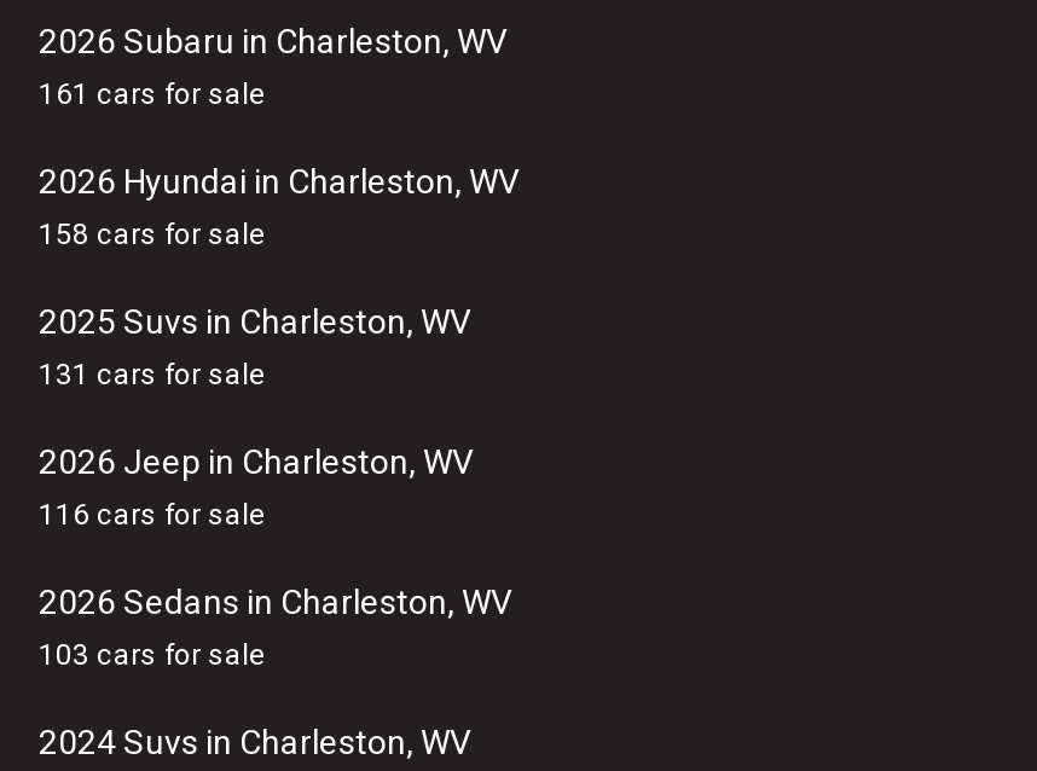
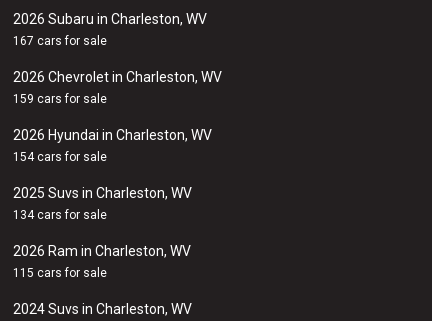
[39,77,266,110] 161 cars for sale -> [13,34,222,106] 167 cars for sale | 2026 Chevrolet in Charleston, WV | 159 cars for sale
moved [39,161,520,200] -> [13,127,212,143]: 2026 Hyundai in Charleston, WV
[39,217,266,251] 158 cars for sale -> [13,150,107,164] 154 cars for sale
moved [39,301,471,340] -> [13,185,192,201]: 2025 Suvs in Charleston, WV
[39,357,512,671] 131 cars for sale | 2026 Jeep in Charleston, WV | 116 cars for sale | 2026 Sedans in Charleston, WV | 103 cars for sale -> [13,208,191,280] 134 cars for sale | 2026 Ram in Charleston, WV | 115 cars for sale

